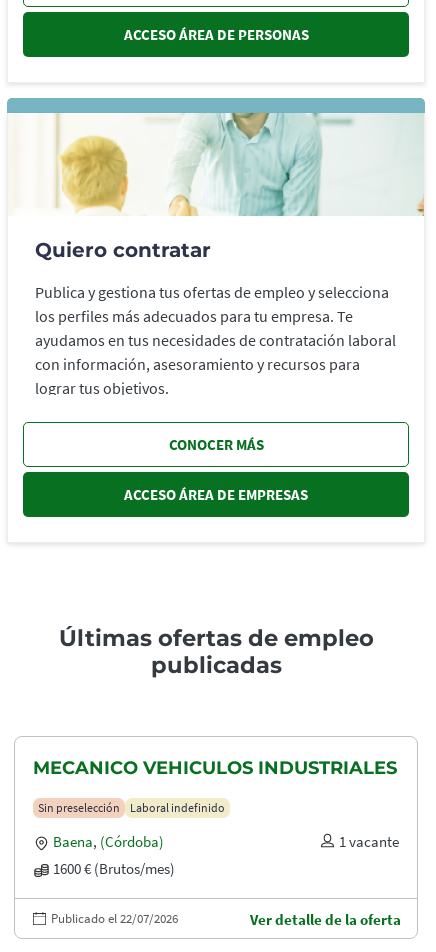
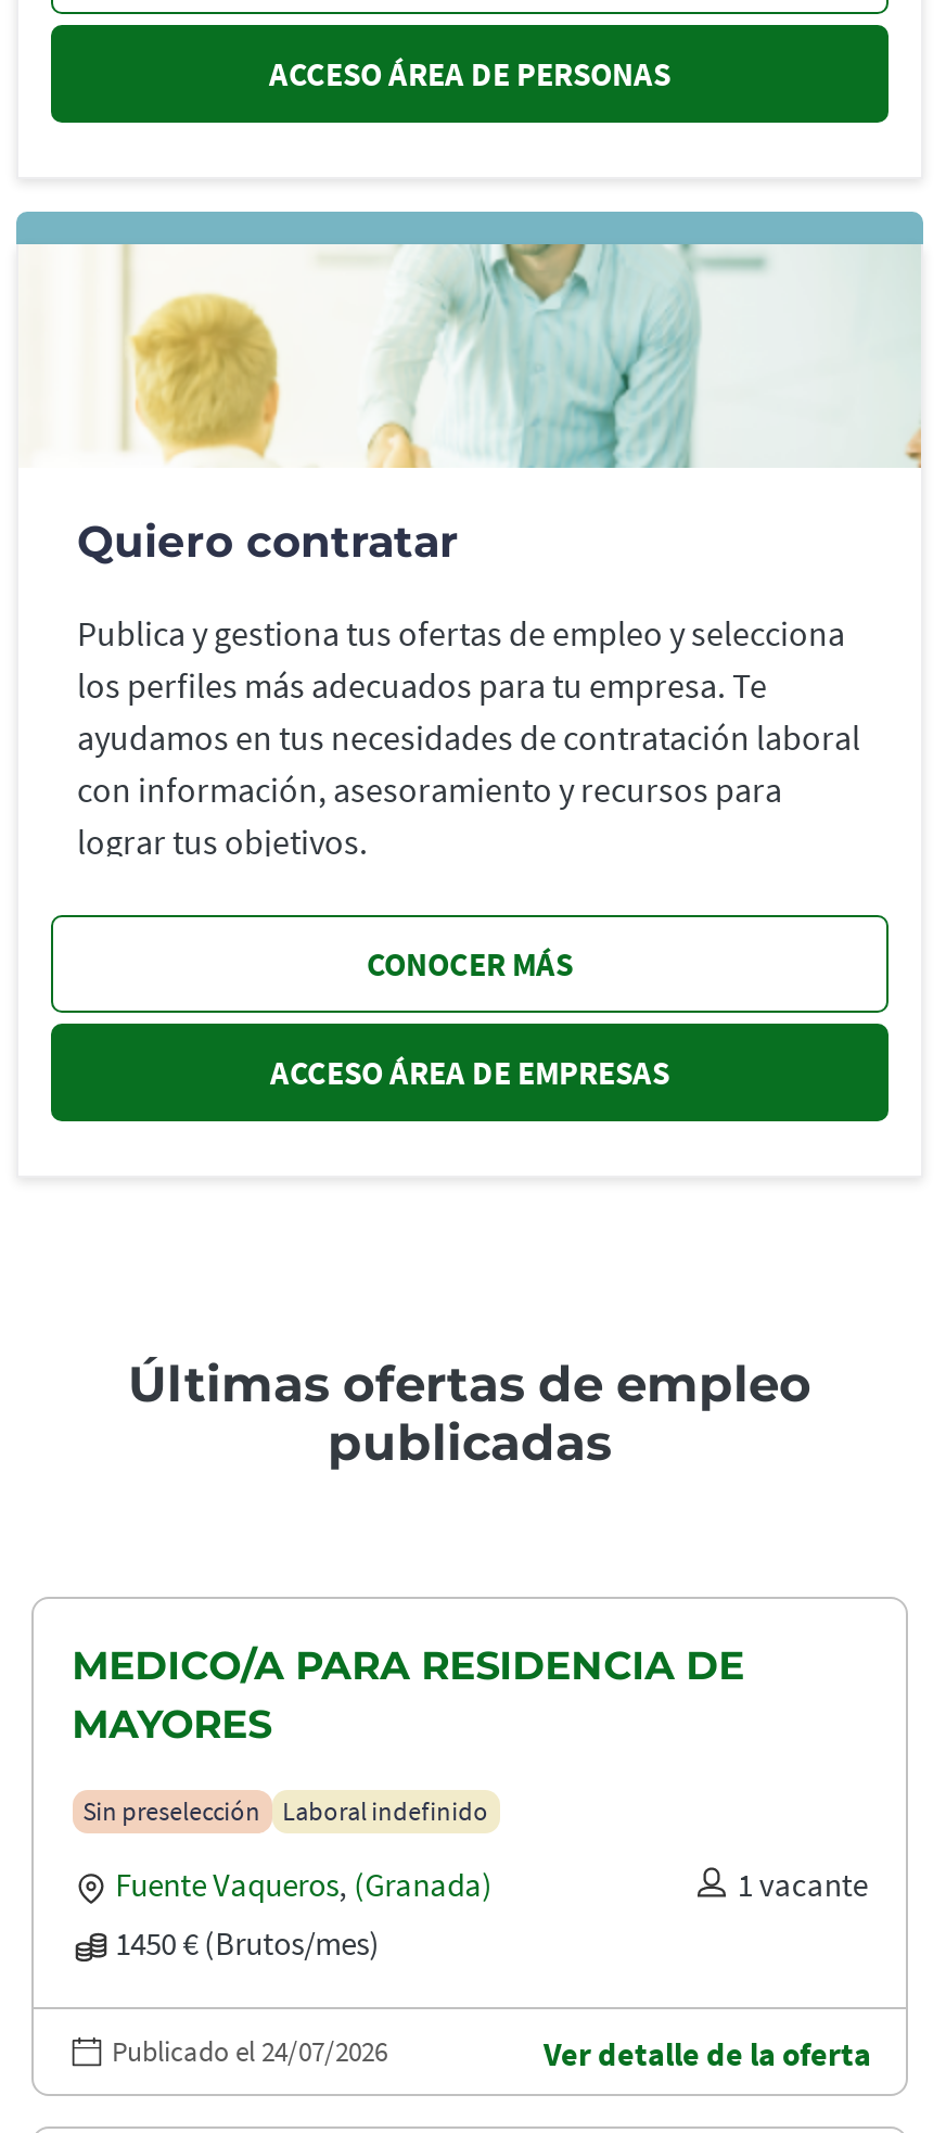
[33,757,397,779] MECANICO VEHICULOS INDUSTRIALES -> [72,1641,744,1748] MEDICO/A PARA RESIDENCIA DE | MAYORES
[53,832,164,851] Baena, (Córdoba) -> [115,1863,493,1904] Fuente Vaqueros, (Granada)
[53,859,175,878] 1600 € (Brutos/mes) -> [115,1922,380,1963] 1450 € (Brutos/mes)
[51,910,178,927] Publicado el 22/07/2026 -> [112,2032,387,2069] Publicado el 24/07/2026

